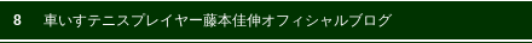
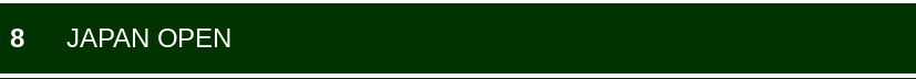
[44,12,392,29] 車いすテニスプレイヤー藤本佳伸オフィシャルブログ -> [66,23,233,53] JAPAN OPEN

